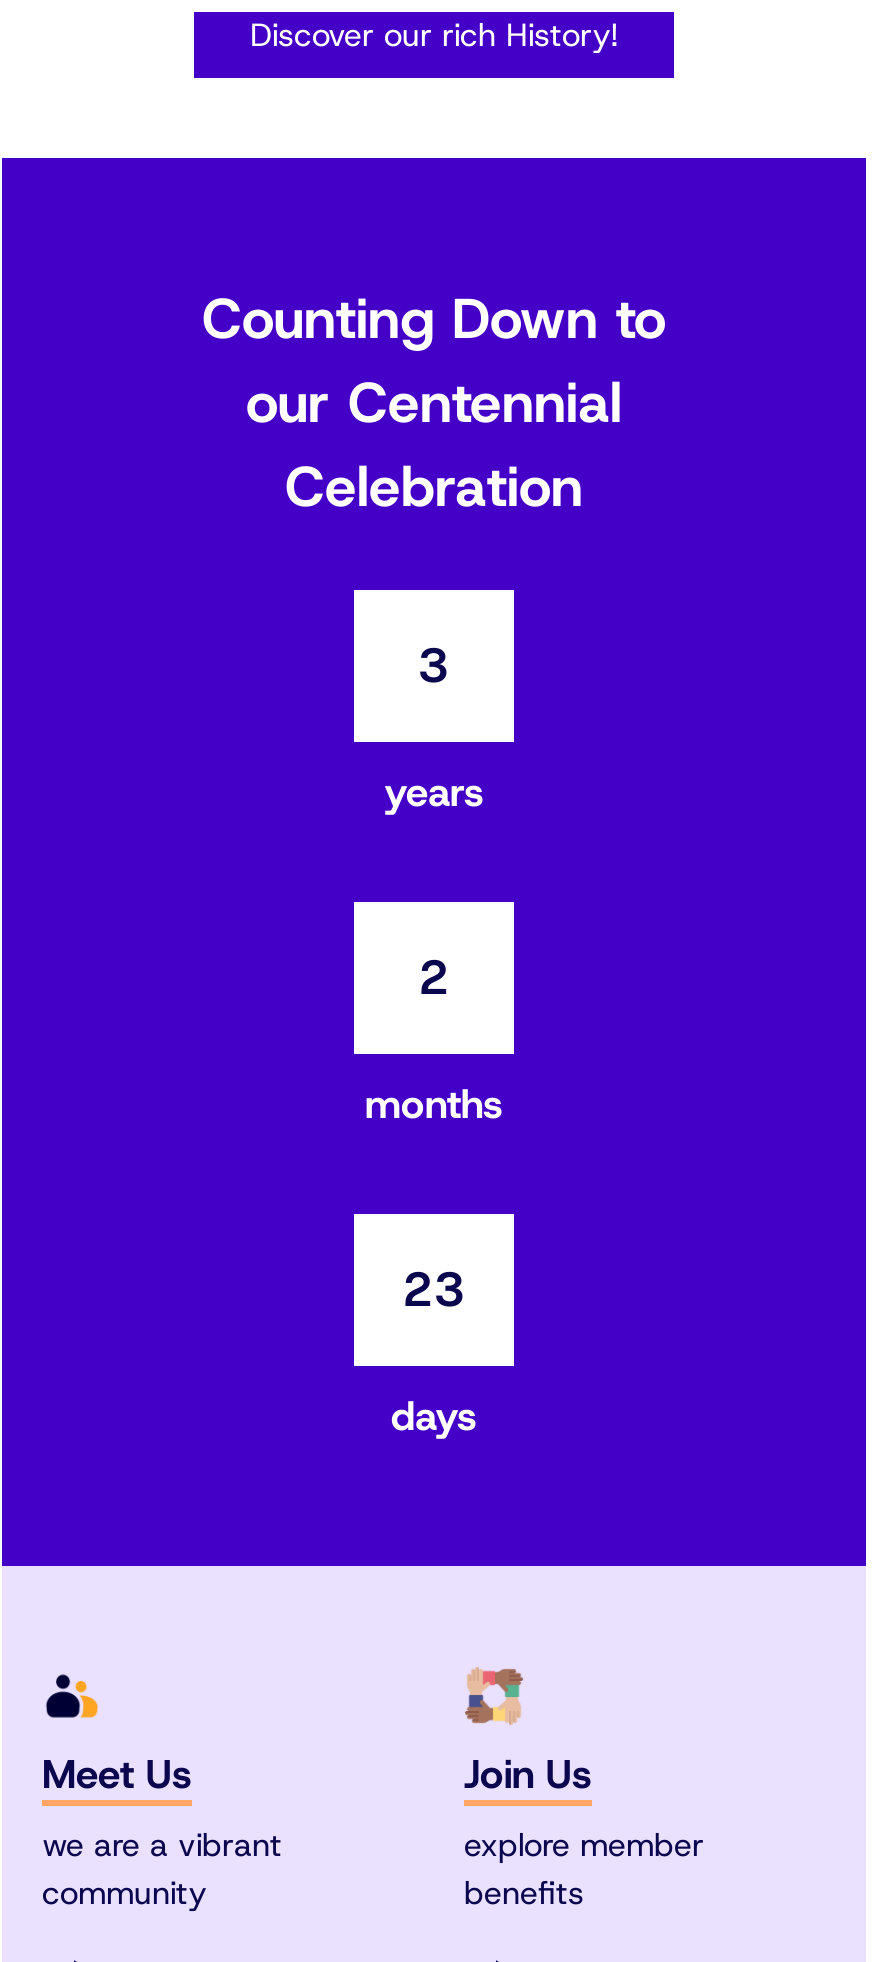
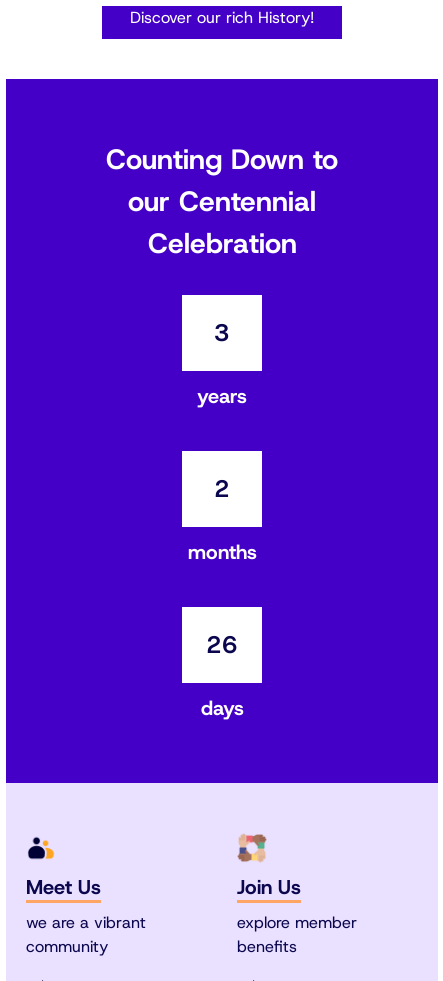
[402,1258,466,1322] 23 -> [206,629,238,661] 26

